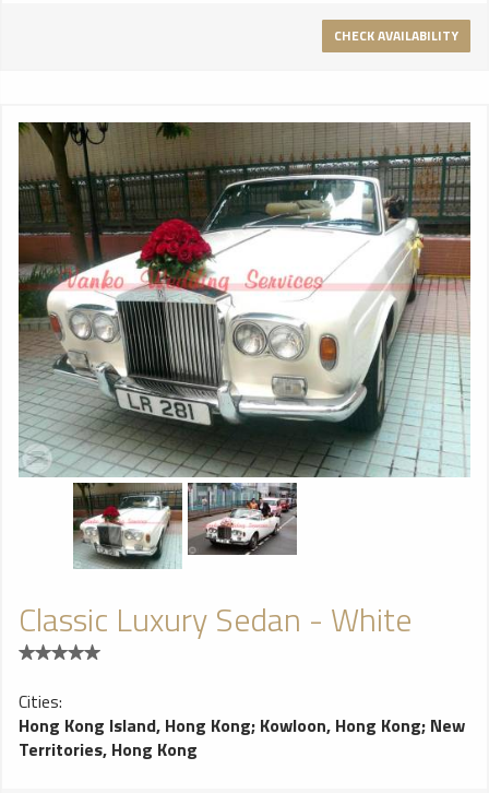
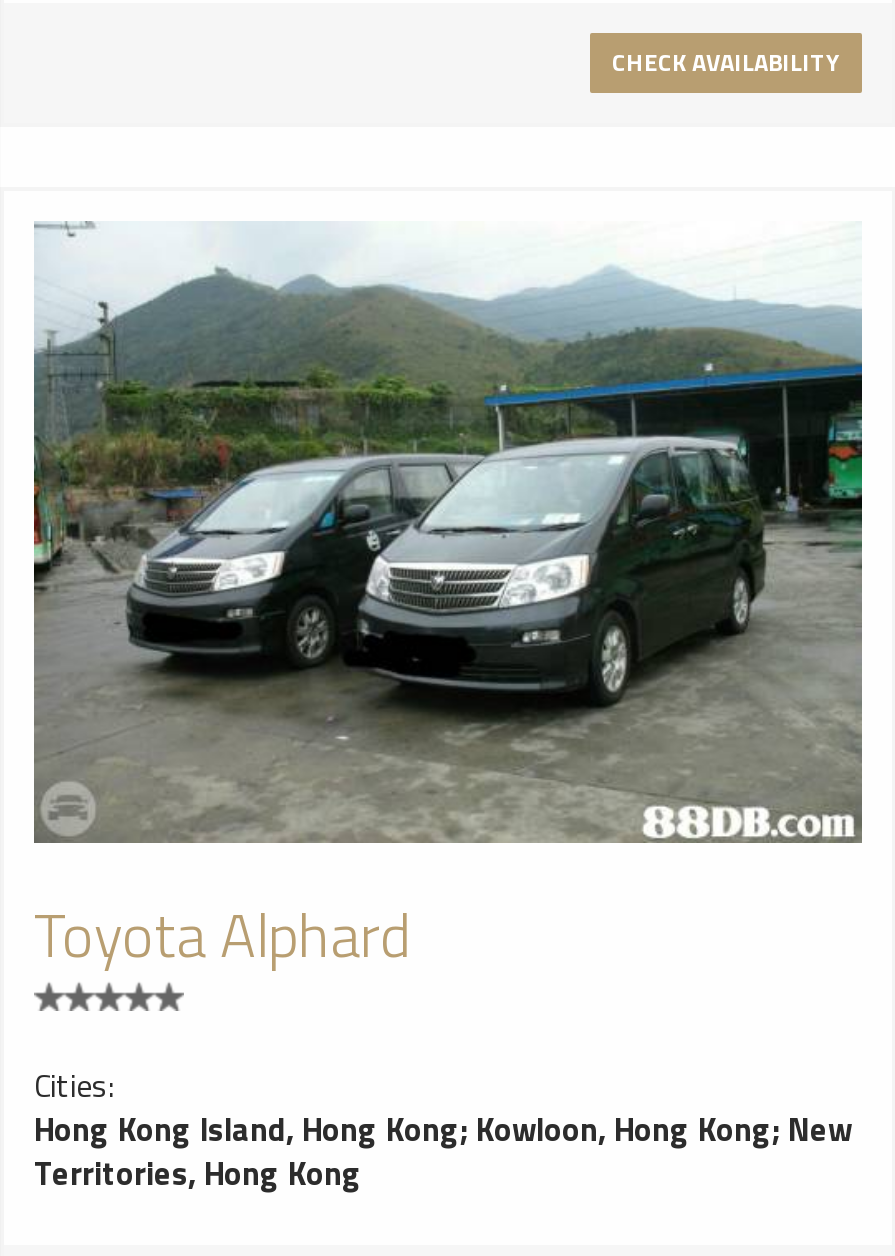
[17,121,472,644] [image] | Classic Luxury Sedan - White -> [32,221,864,981] [image] | Toyota Alphard

